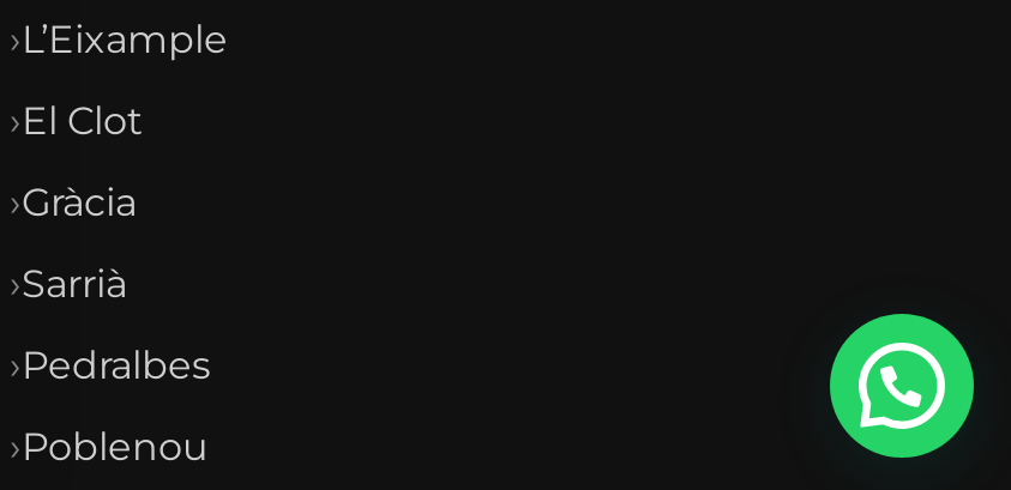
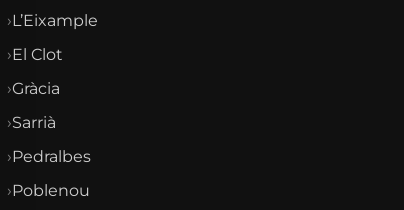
[828,311,976,460] [image] -> none

